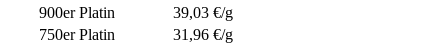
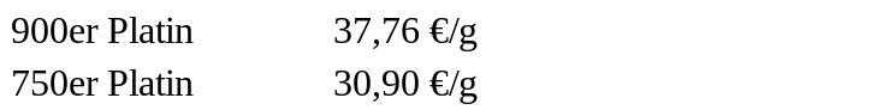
[173,4,233,21] 39,03 €/g -> [333,9,478,50] 37,76 €/g
[173,26,233,43] 31,96 €/g -> [333,62,478,102] 30,90 €/g

